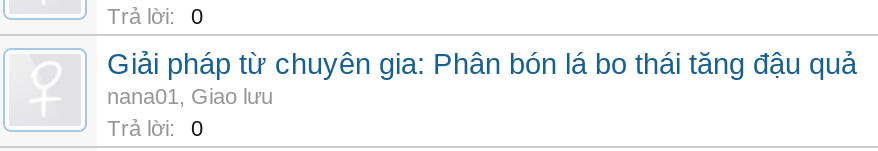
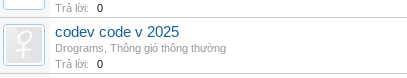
[107,48,857,108] Giải pháp từ chuyên gia: Phân bón lá bo thái tăng đậu quả | nana01, Giao lưu -> [55,24,226,54] codev code v 2025 | Drograms, Thông gió thông thường

